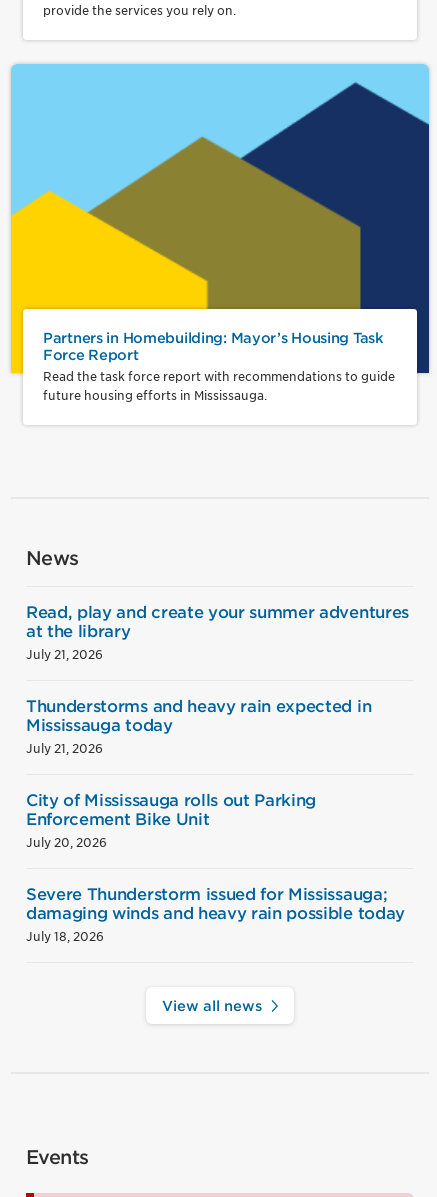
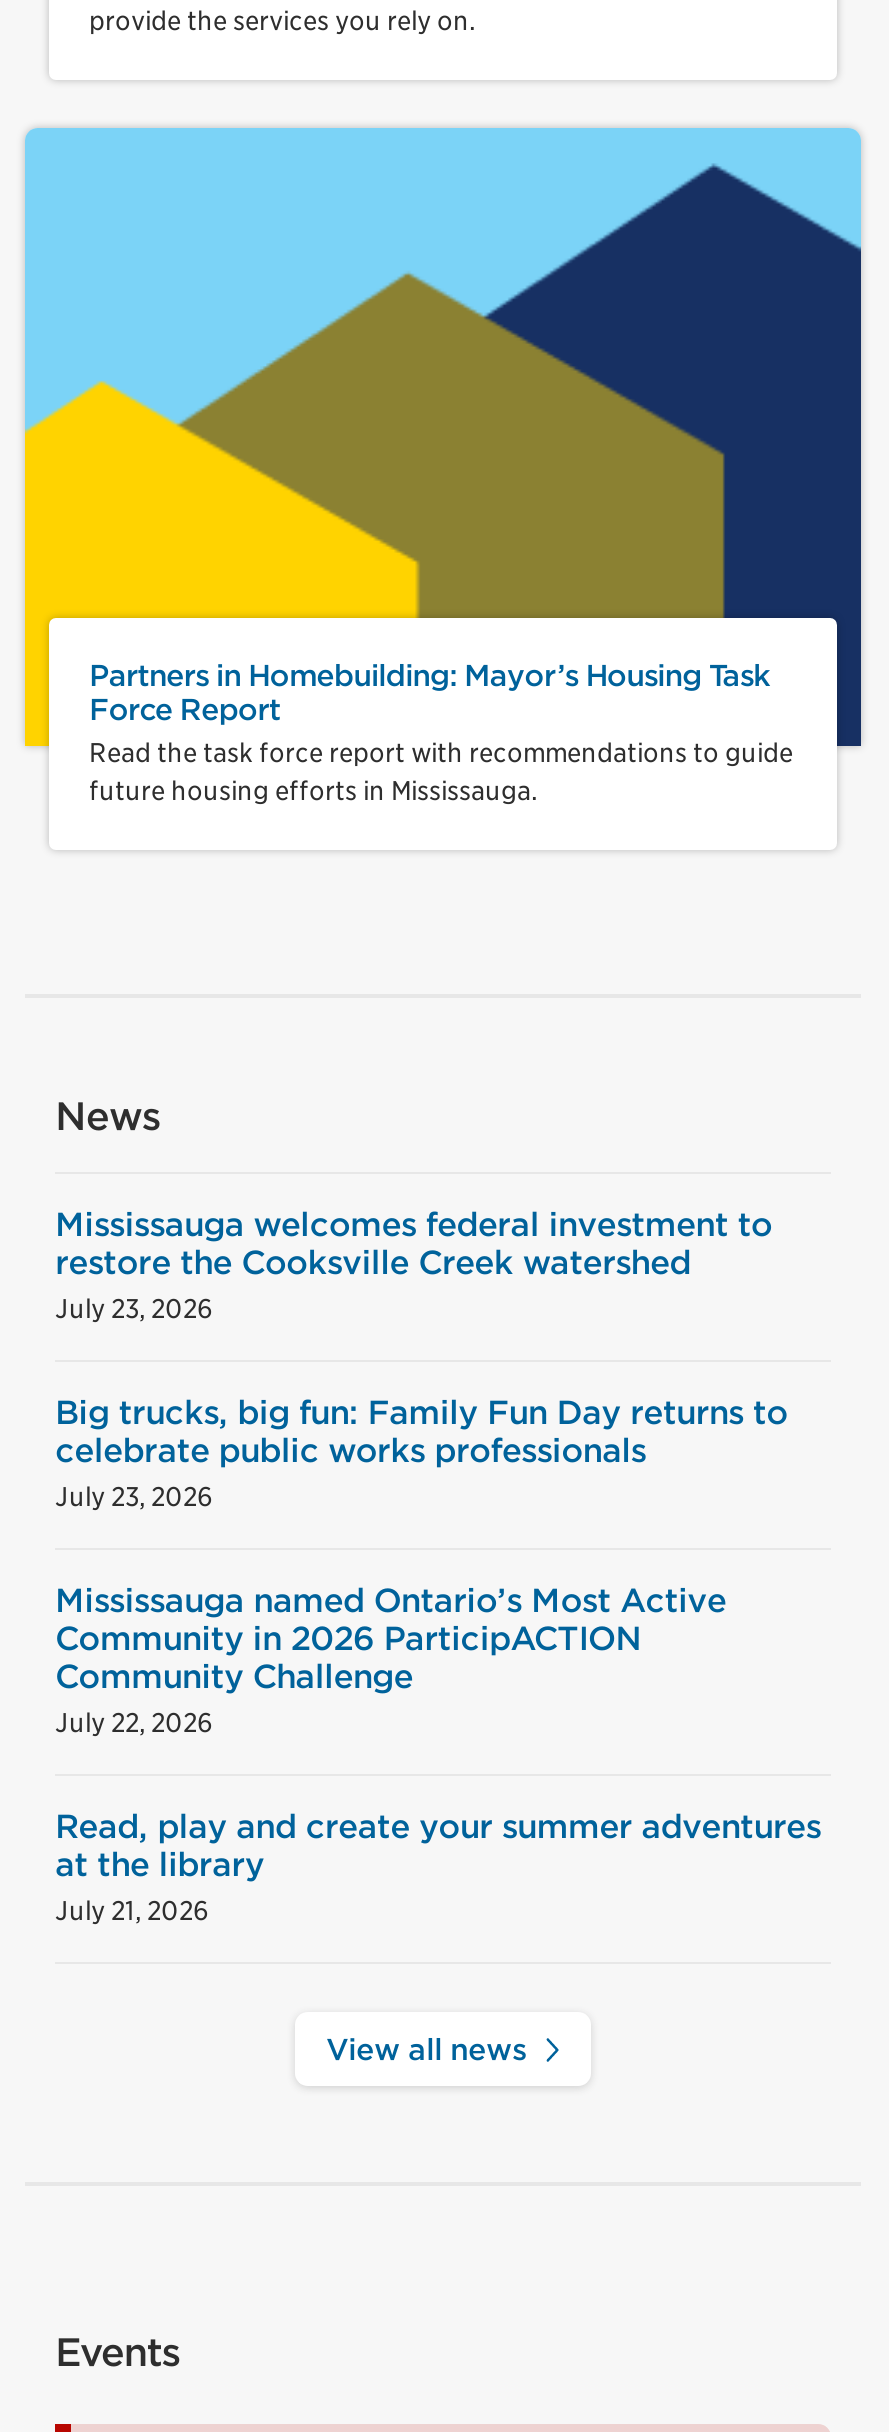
none -> [55,1206,788,1738] Mississauga welcomes federal investment to | restore the Cooksville Creek watershed | July 23, 2026 | Big trucks, big fun: Family Fun Day returns to | celebrate public works professionals | July 23, 2026 | Mississauga named Ontario’s Most Active | Community in 2026 ParticipACTION | Community Challenge | July 22, 2026
moved [26,603,409,662] -> [55,1808,821,1926]: Read, play and create your summer adventures | at the library | July 21, 2026
[26,697,405,944] Thunderstorms and heavy rain expected in | Mississauga today | July 21, 2026 | City of Mississauga rolls out Parking | Enforcement Bike Unit | July 20, 2026 | Severe Thunderstorm issued for Mississauga; | damaging winds and heavy rain possible today | July 18, 2026 -> none

